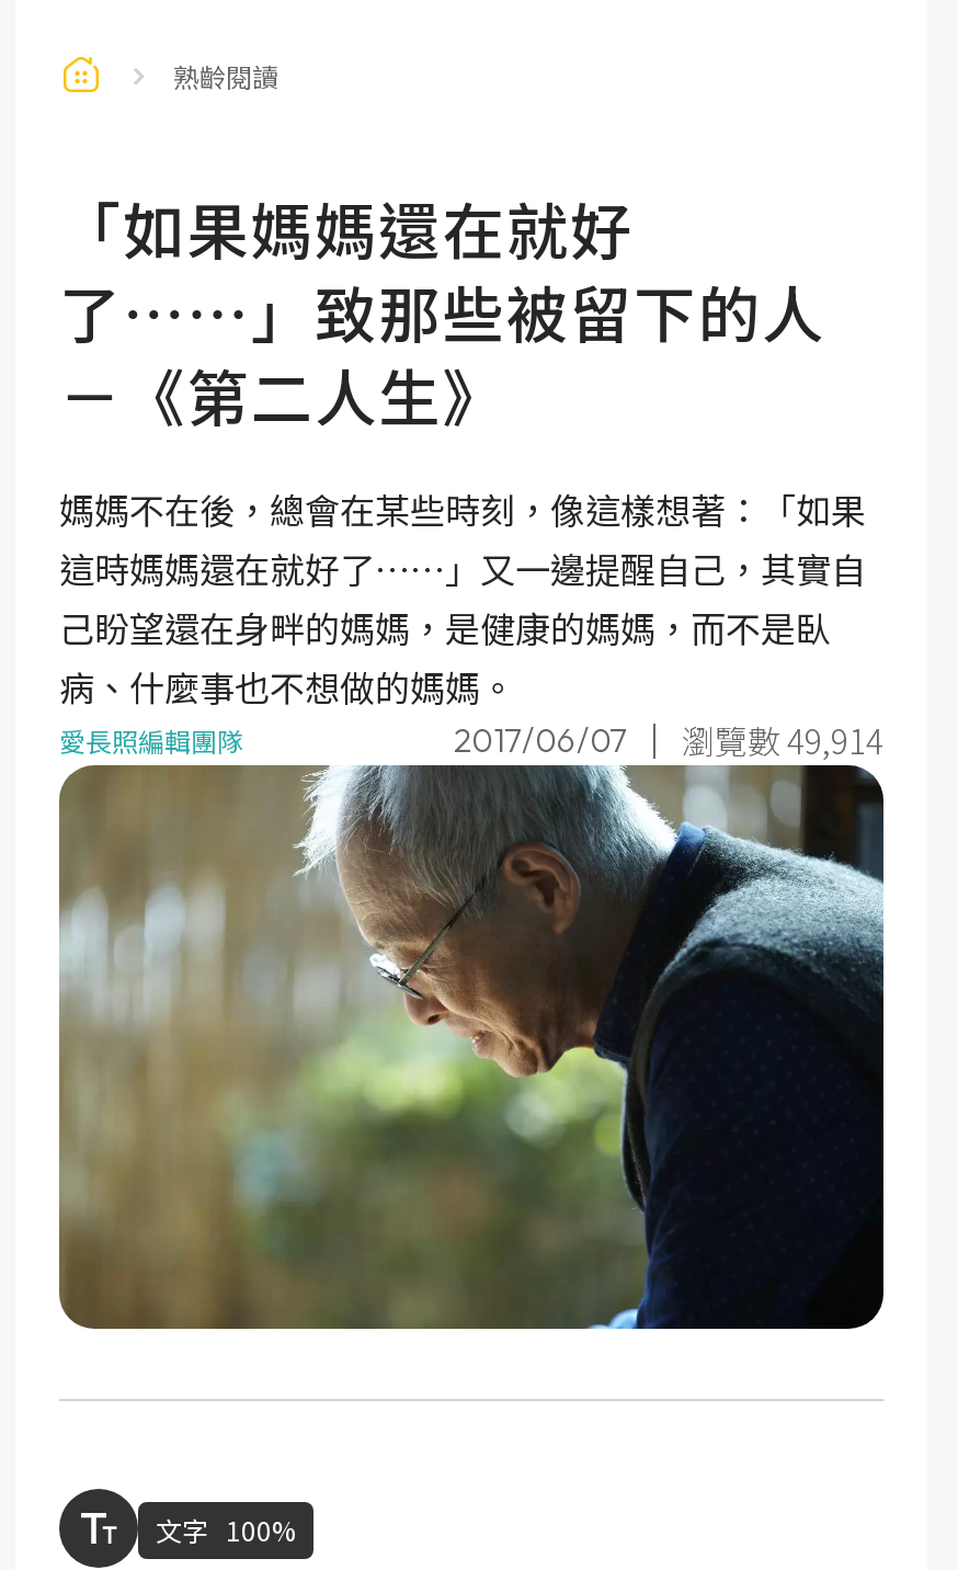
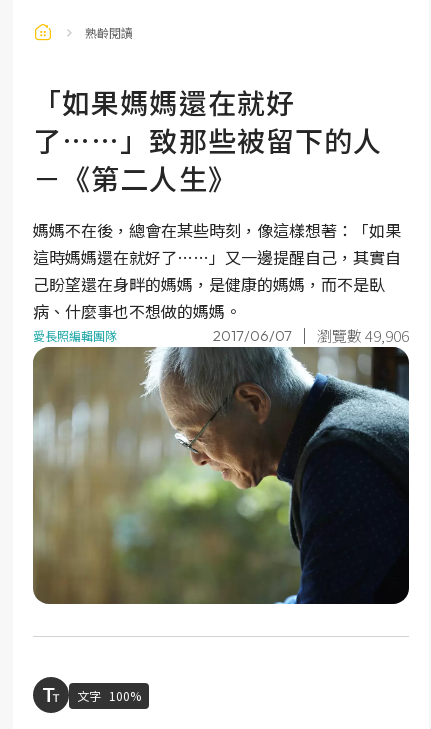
[454,717,883,763] 2017/06/07 瀏覽數 49,914 -> [213,325,409,346] 2017/06/07 瀏覽數 49,906

